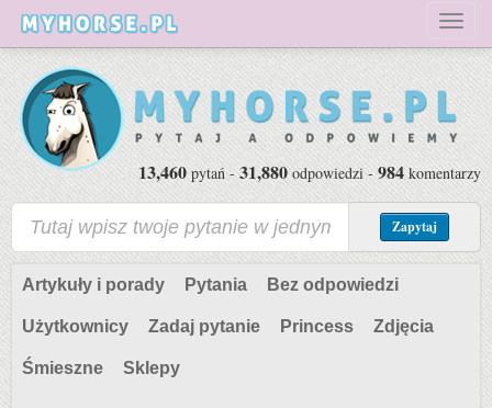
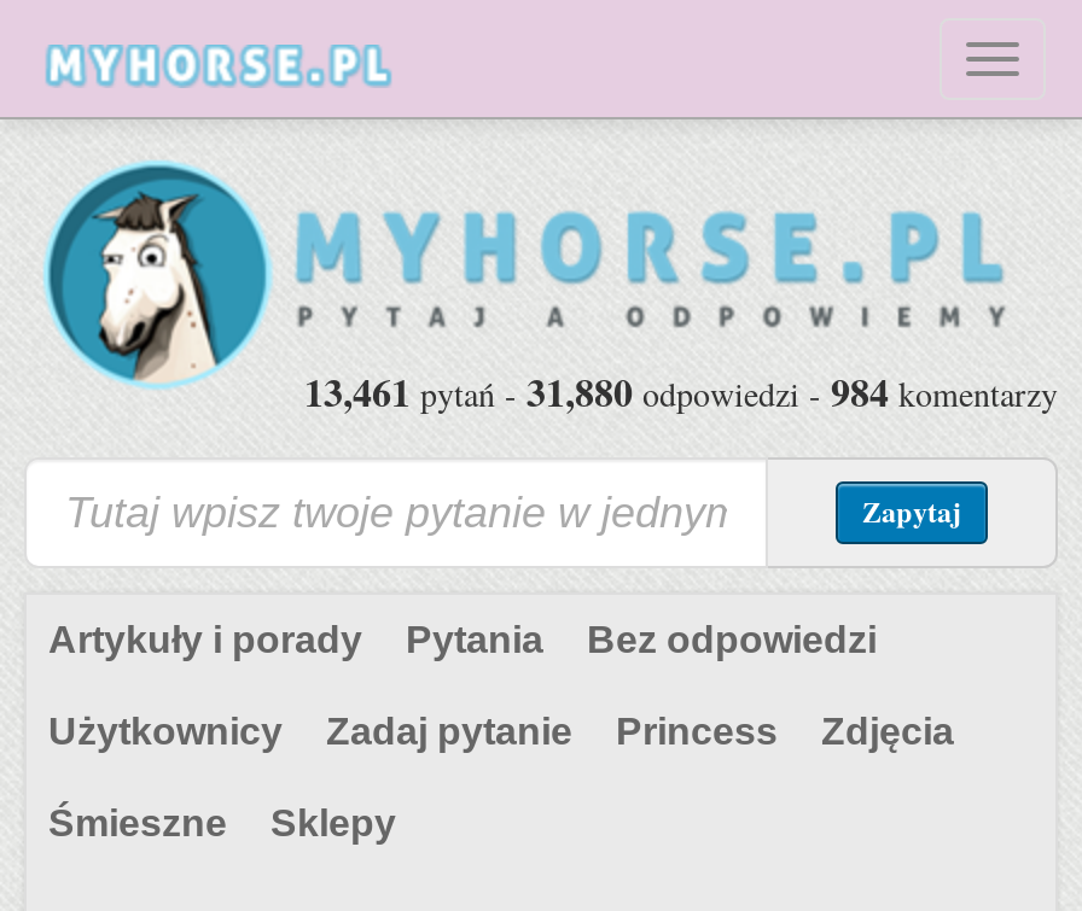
[138,159,481,184] 13,460 pytań - 31,880 odpowiedzi - 984 komentarzy -> [304,363,1058,419] 13,461 pytań - 31,880 odpowiedzi - 984 komentarzy

